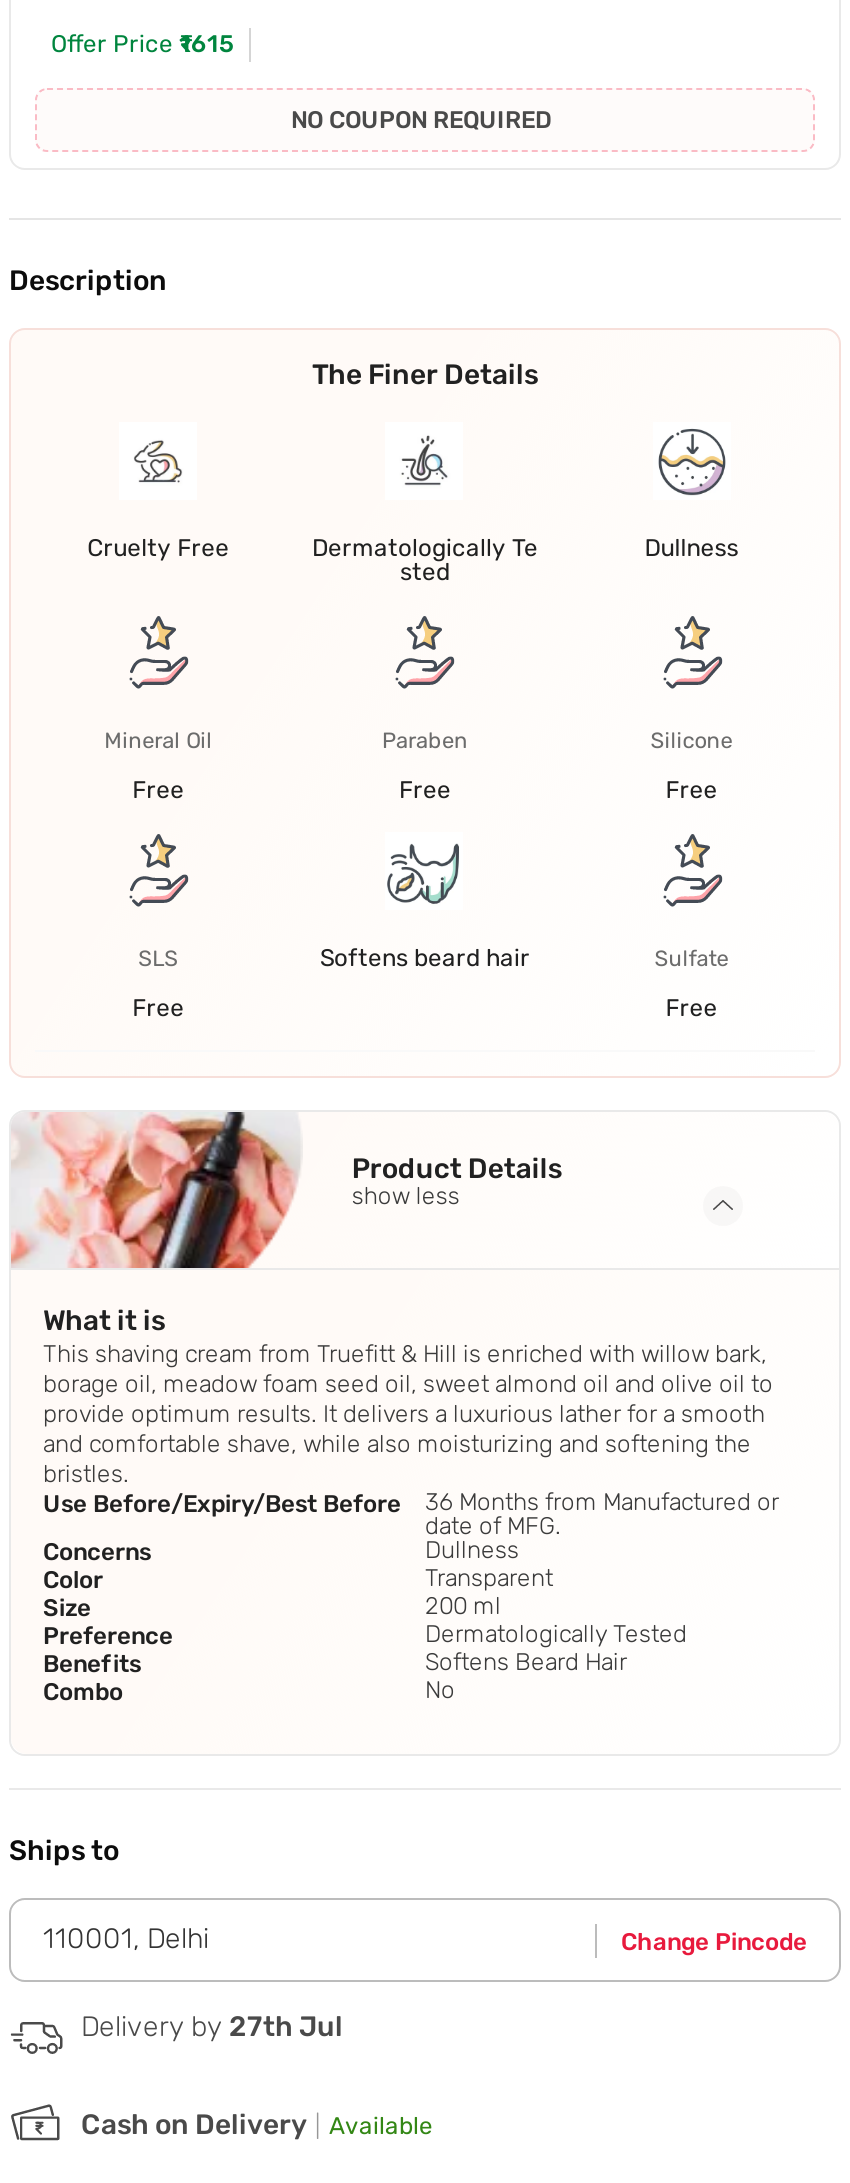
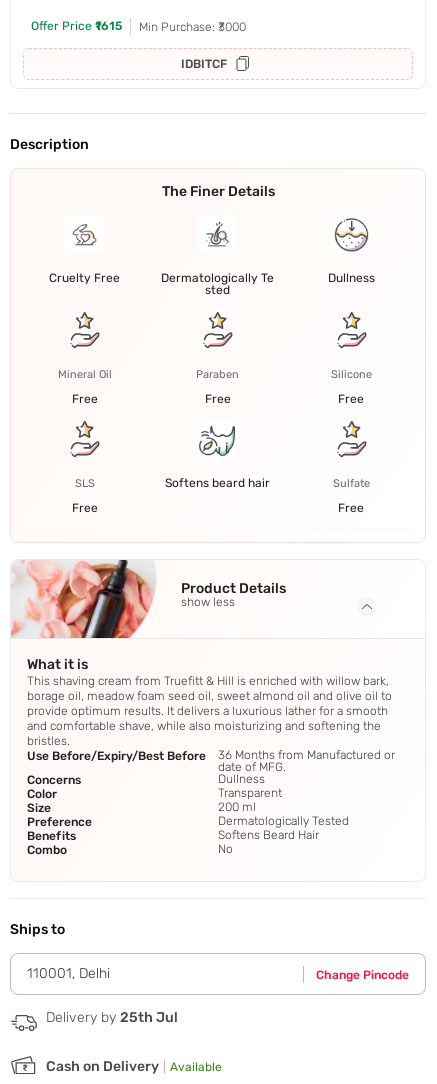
[291,107,551,135] NO COUPON REQUIRED -> [139,20,246,71] Min Purchase: ₹3000 | IDBITCF
[81,2010,343,2044] Delivery by 27th Jul -> [46,1009,178,1026] Delivery by 25th Jul

